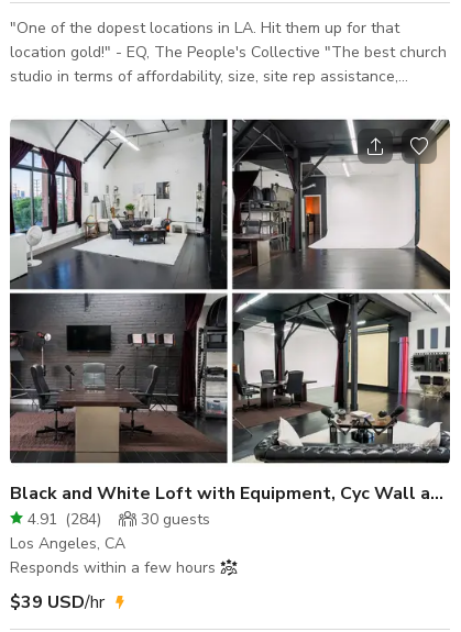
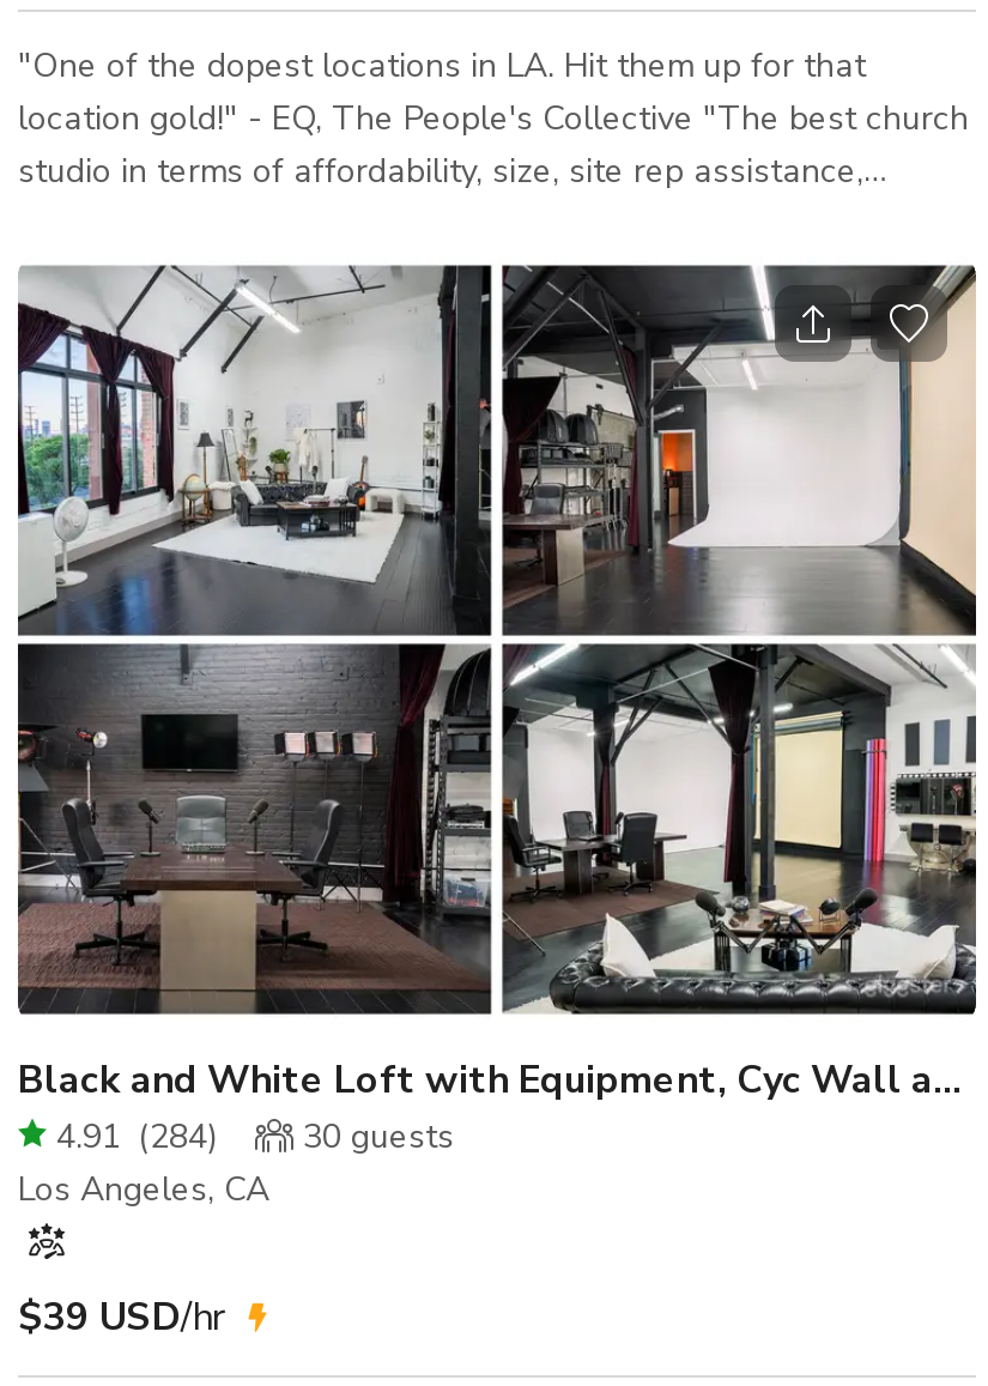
[10,557,216,578] Responds within a few hours -> none

